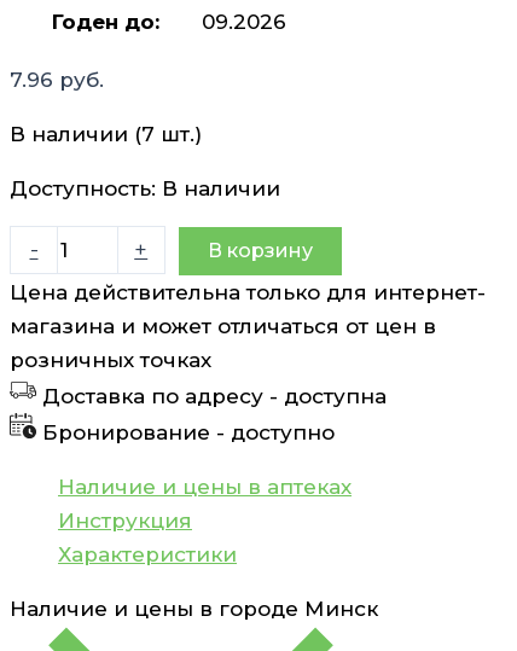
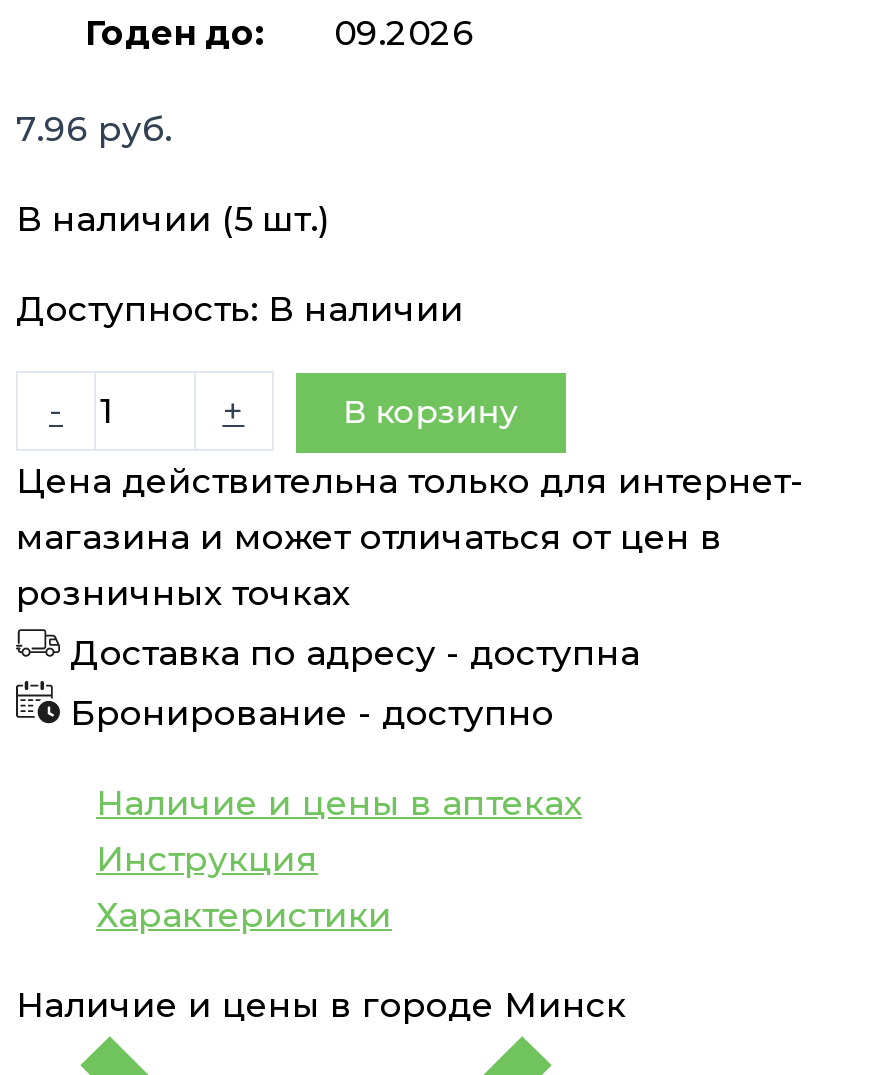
[10,122,202,146] В наличии (7 шт.) -> [16,199,330,239] В наличии (5 шт.)

